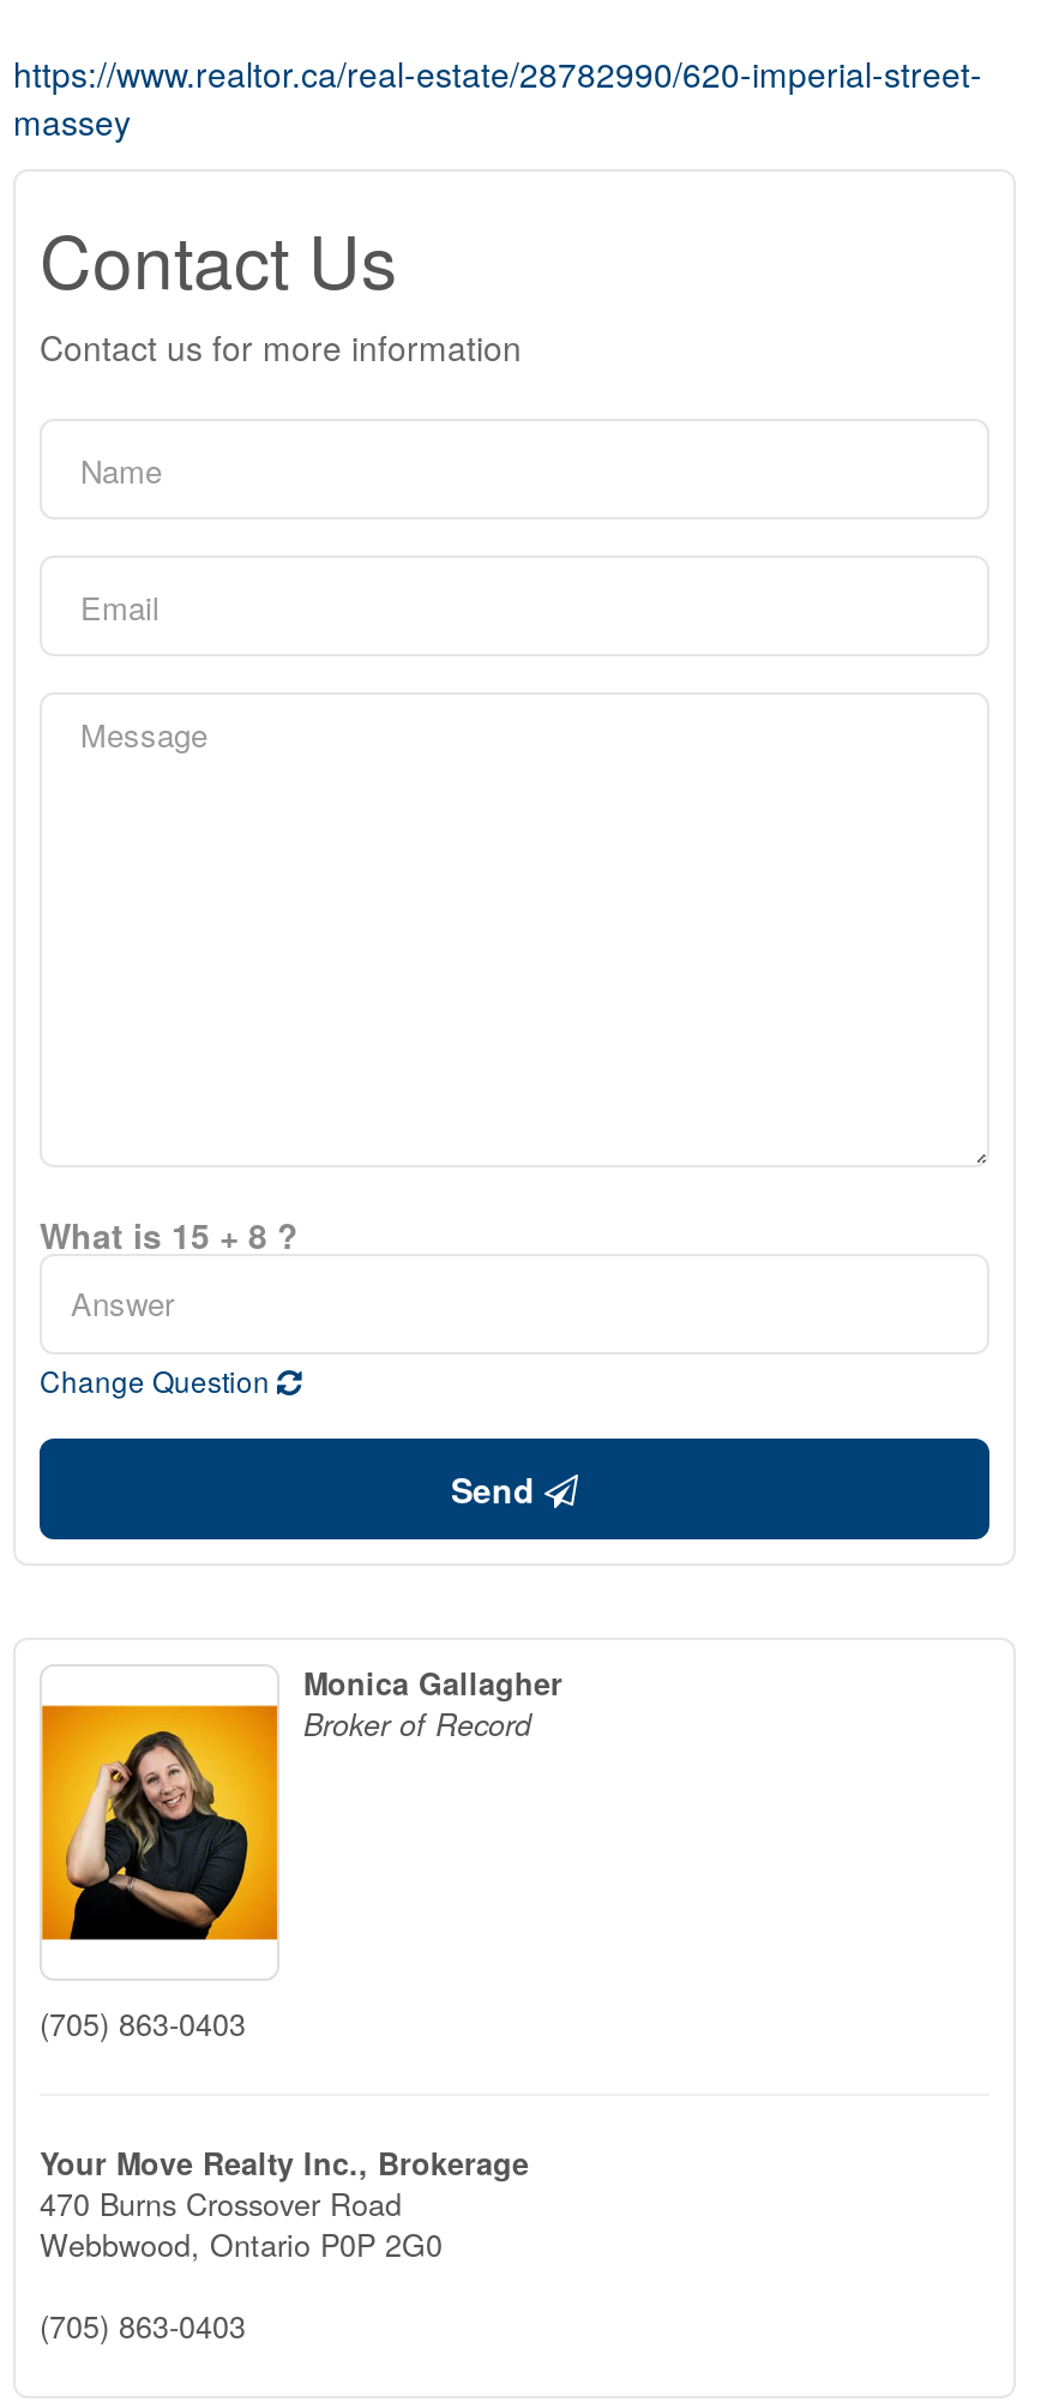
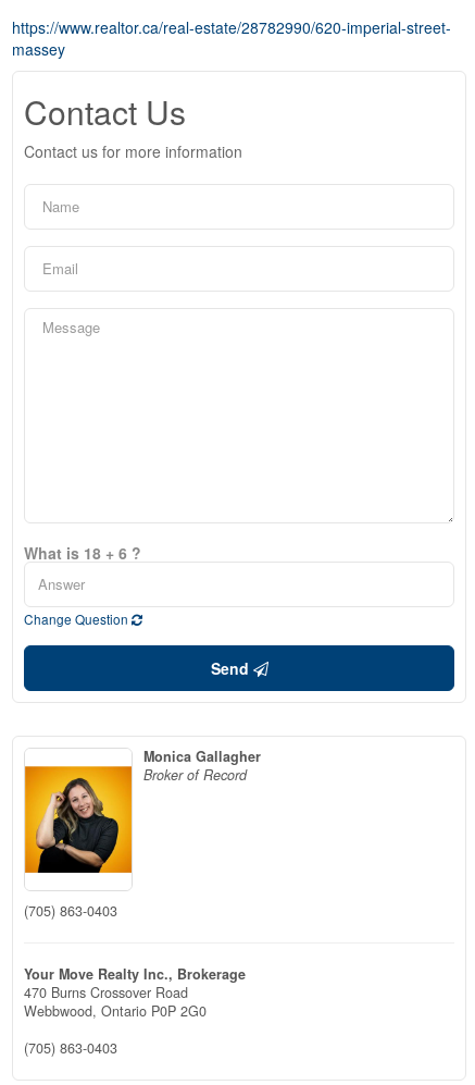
[40,1210,299,1258] What is 15 + 8 ? -> [24,542,141,564] What is 18 + 6 ?

